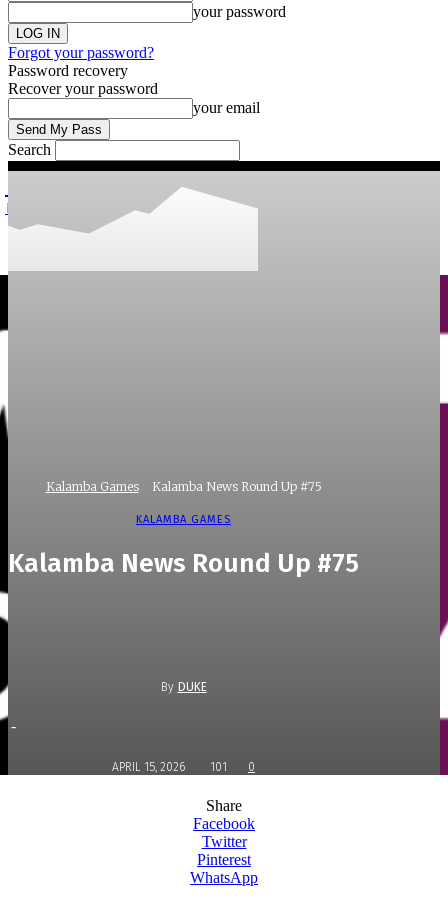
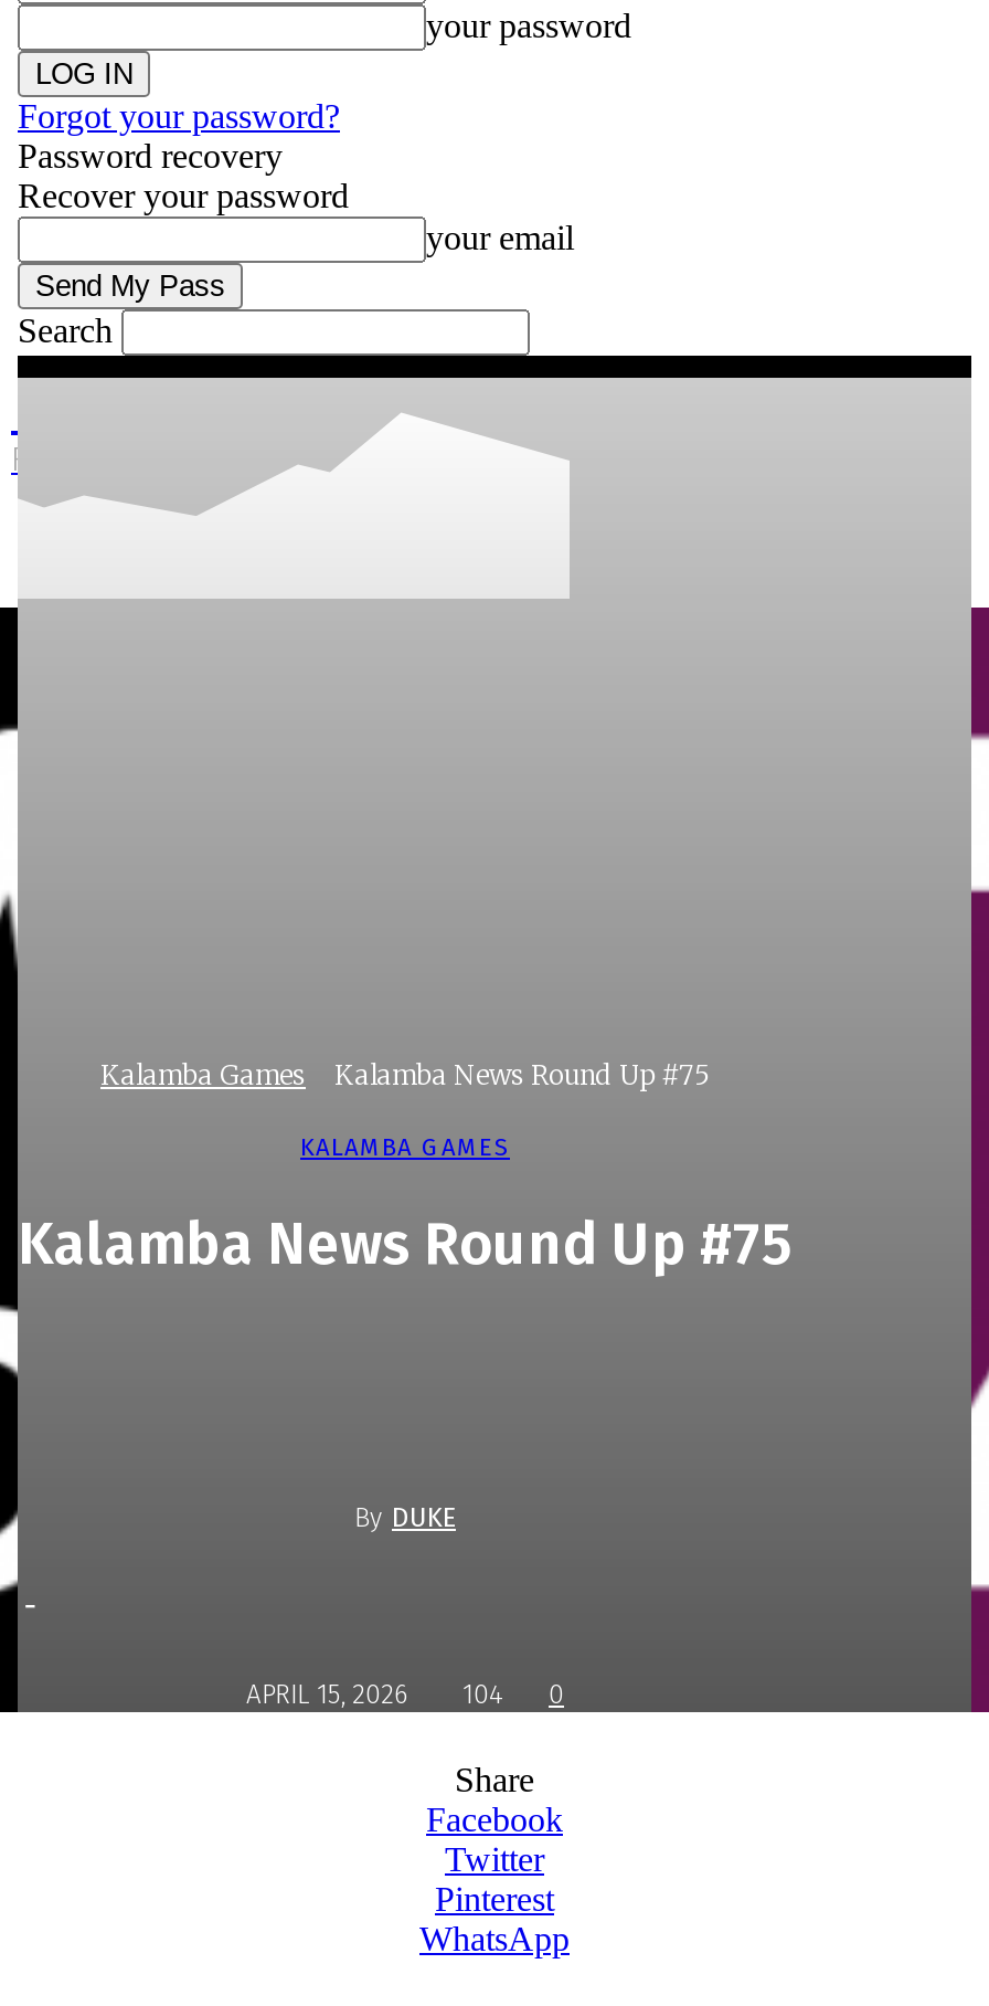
[210,760,227,774] 101 -> [462,1679,502,1710] 104

